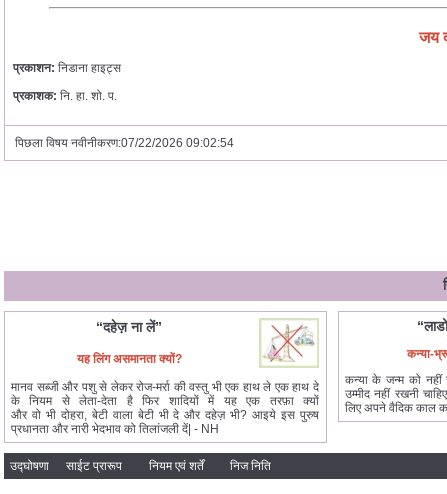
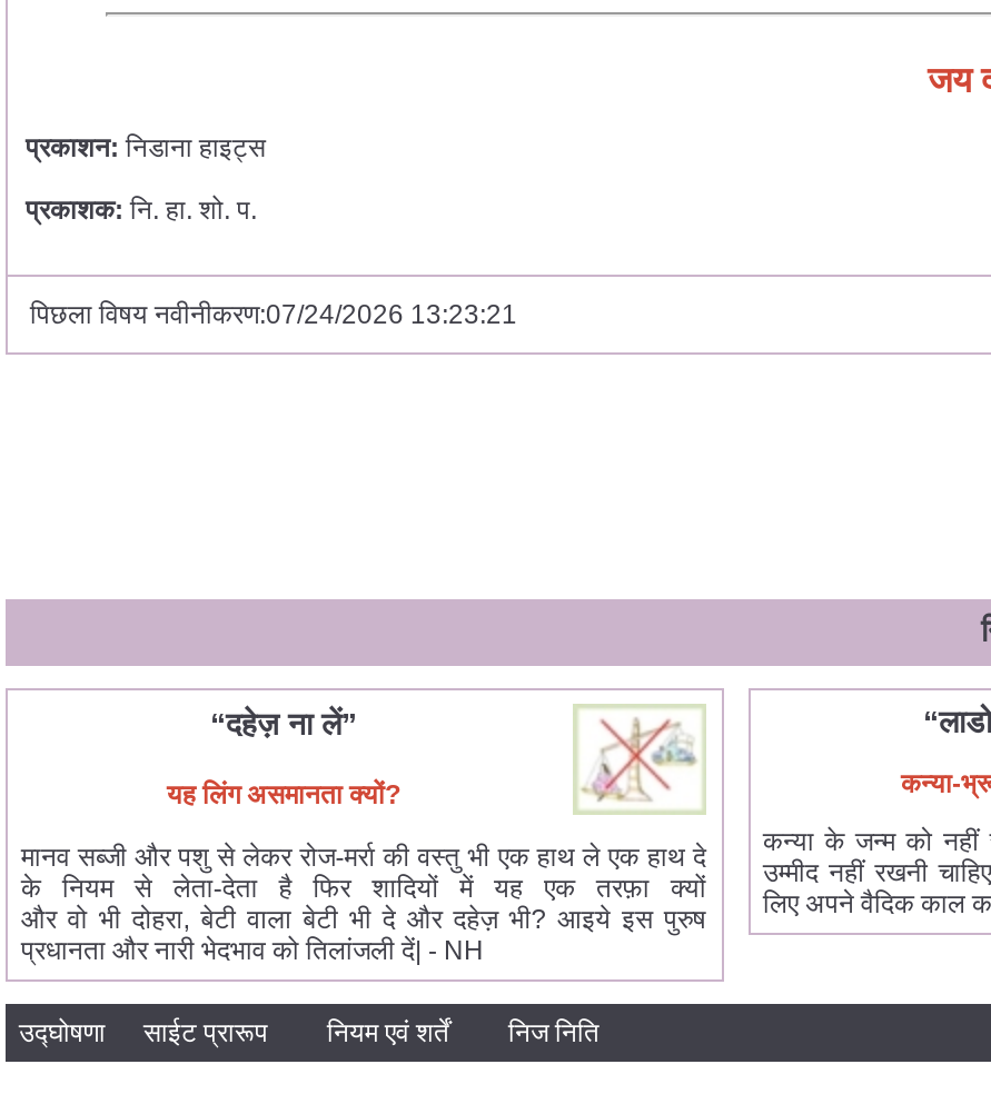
[15,136,234,150] पिछला विषय नवीनीकरण:07/22/2026 09:02:54 -> [30,299,517,330] पिछला विषय नवीनीकरण:07/24/2026 13:23:21

